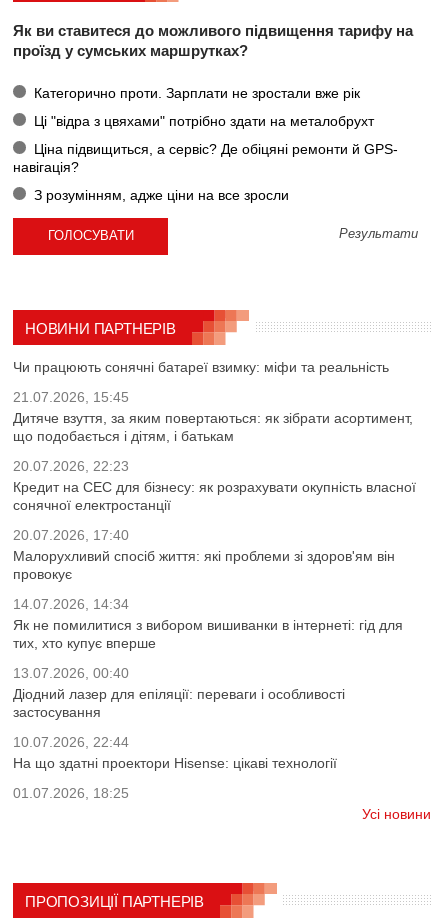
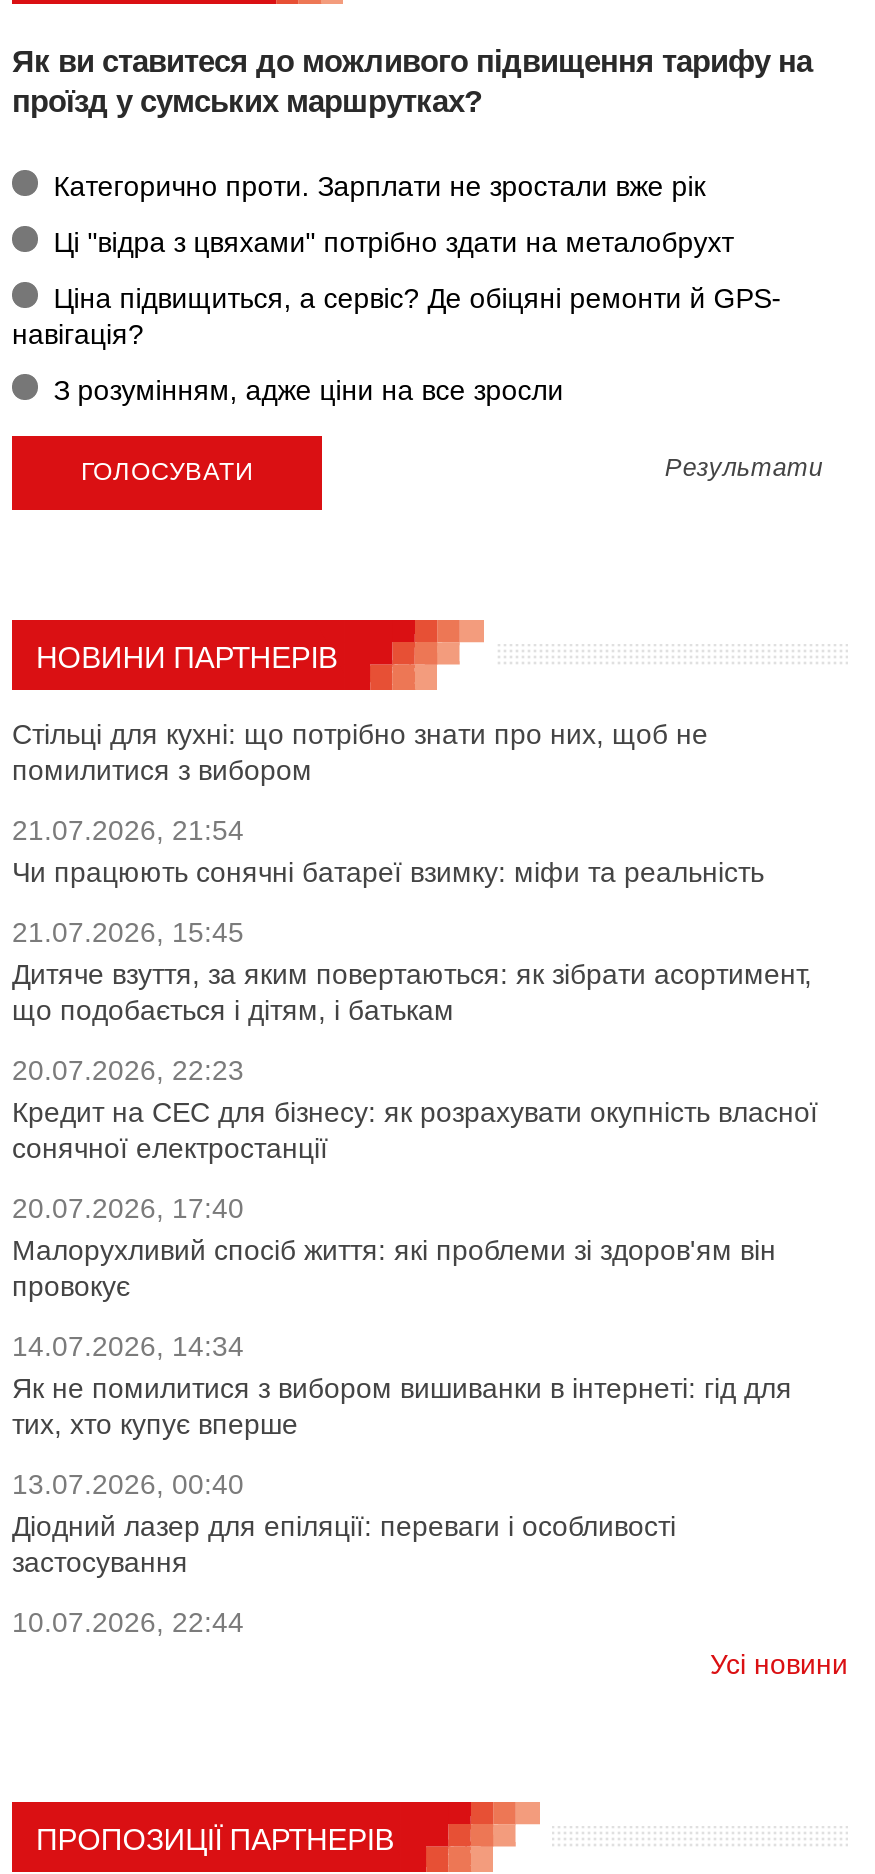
none -> [12,718,708,846] Стільці для кухні: що потрібно знати про них, щоб не | помилитися з вибором | 21.07.2026, 21:54
moved [13,359,416,750] -> [12,856,818,1638]: Чи працюють сонячні батареї взимку: міфи та реальність | 21.07.2026, 15:45 | Дитяче взуття, за яким повертаються: як зібрати асортимент, | ... | застосування | 10.07.2026, 22:44
[13,755,337,801] На що здатні проектори Hisense: цікаві технології | 01.07.2026, 18:25 -> none

